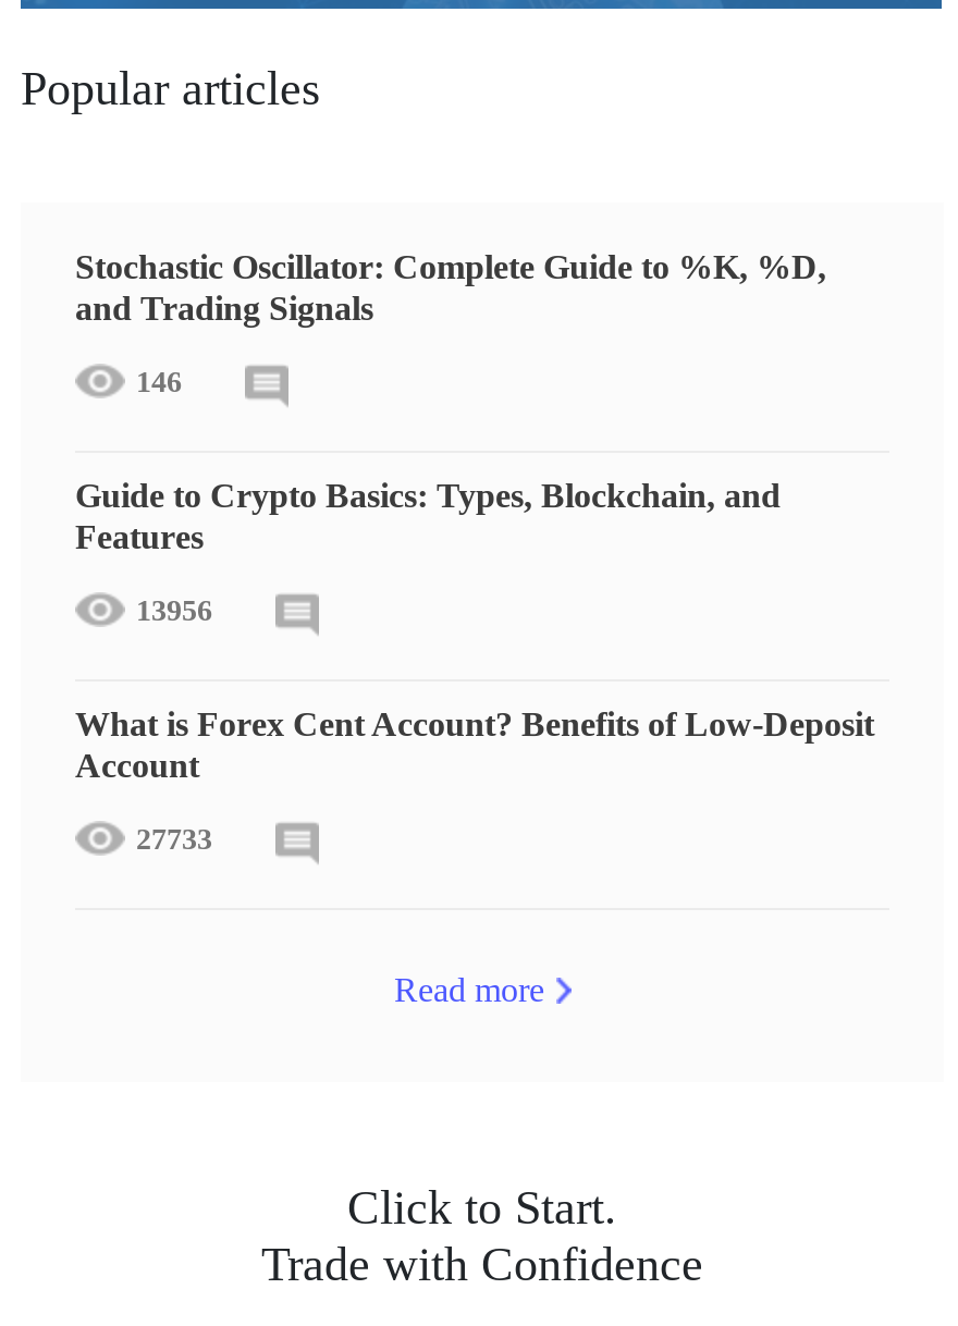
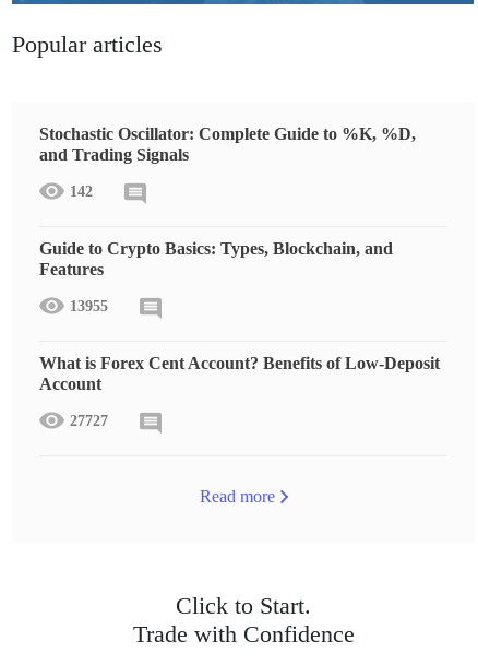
[136,365,182,397] 146 -> [70,183,93,199] 142
[136,593,212,626] 13956 -> [70,298,108,314] 13955
[136,822,212,855] 27733 -> [70,412,108,429] 27727

